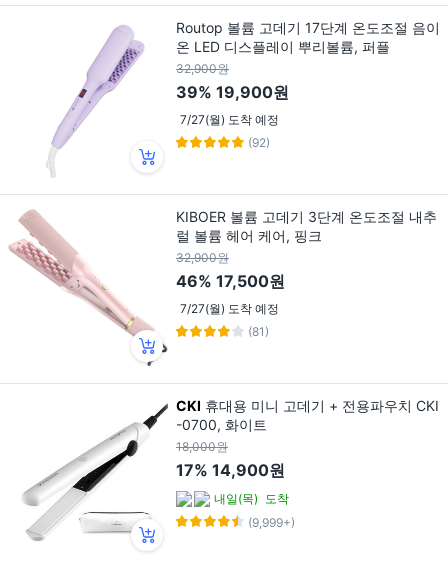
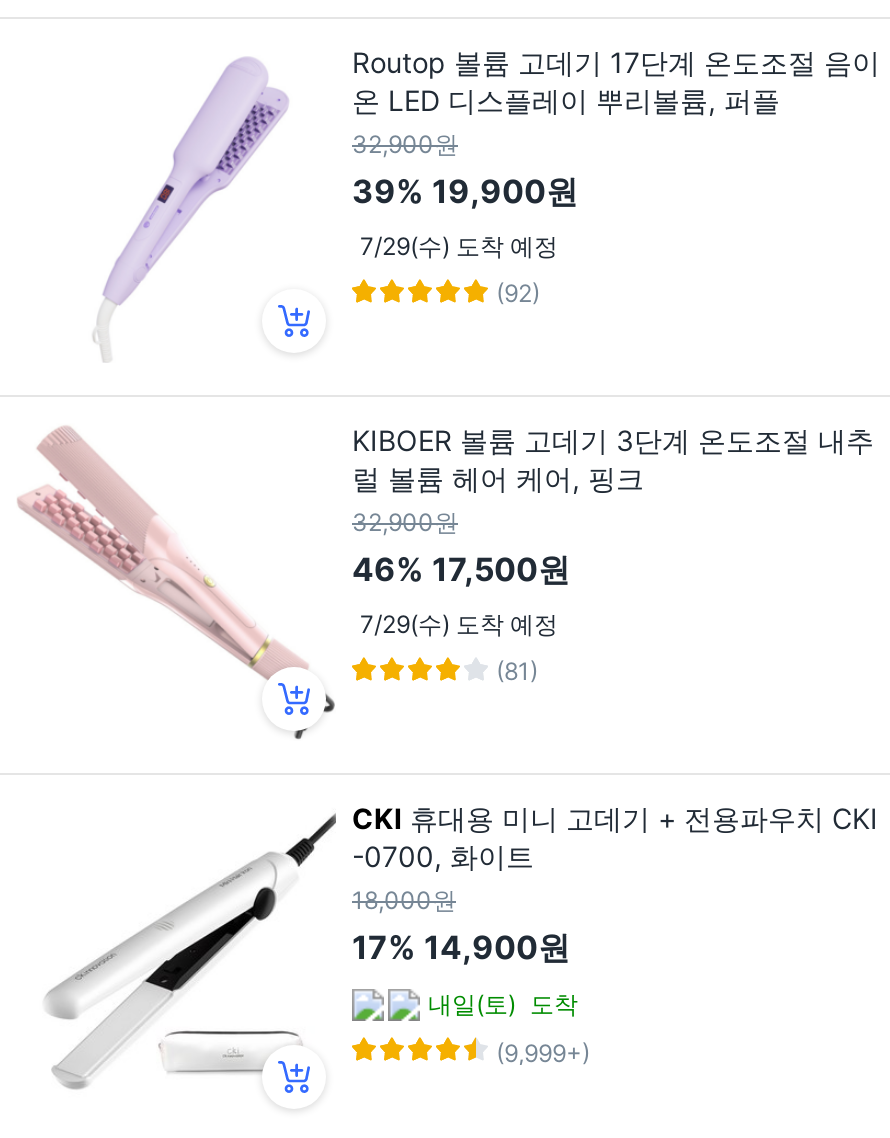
[180,112,279,127] 7/27(월) 도착 예정 -> [360,231,558,261] 7/29(수) 도착 예정
[180,301,279,316] 7/27(월) 도착 예정 -> [360,609,558,639] 7/29(수) 도착 예정
[214,491,289,506] 내일(목) 도착 -> [428,989,578,1019] 내일(토) 도착

